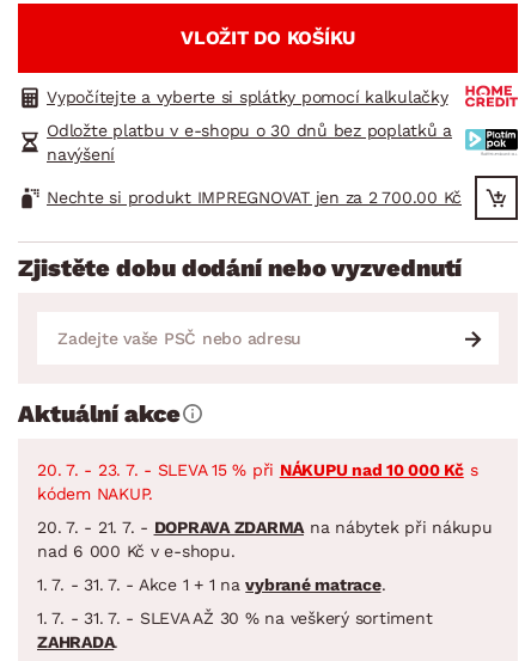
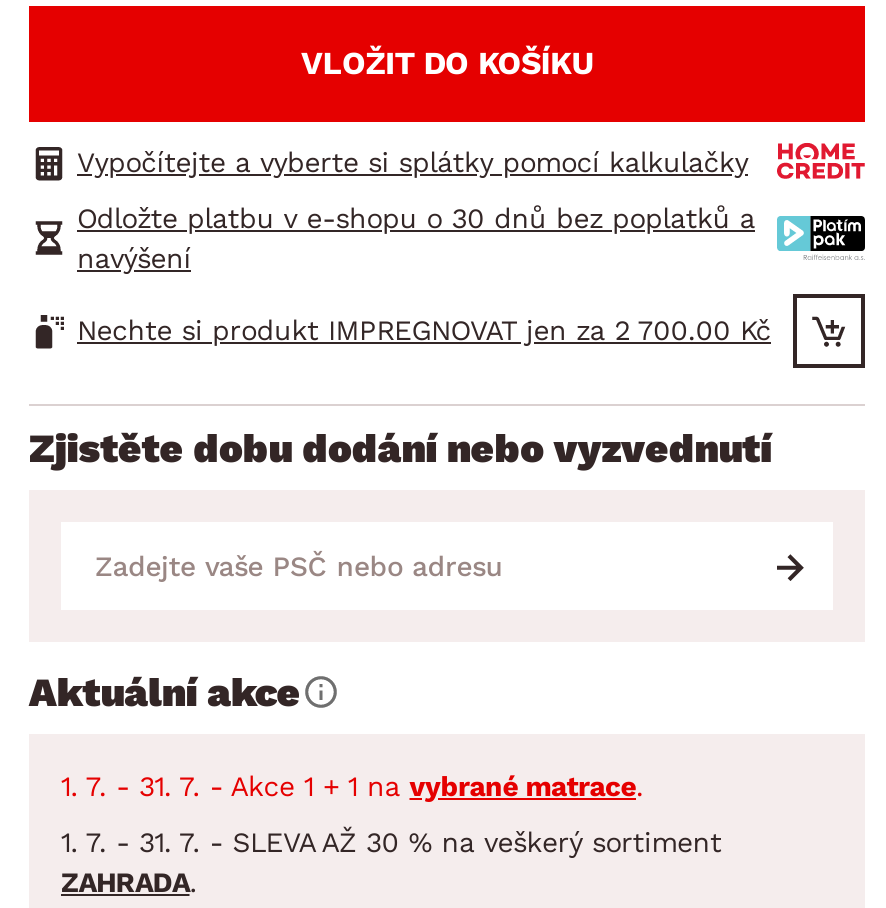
[37,460,492,560] 20. 7. - 23. 7. - SLEVA 15 % při NÁKUPU nad 10 000 Kč s | kódem NAKUP. | 20. 7. - 21. 7. - DOPRAVA ZDARMA na nábytek při nákupu | nad 6 000 Kč v e-shopu. -> none

